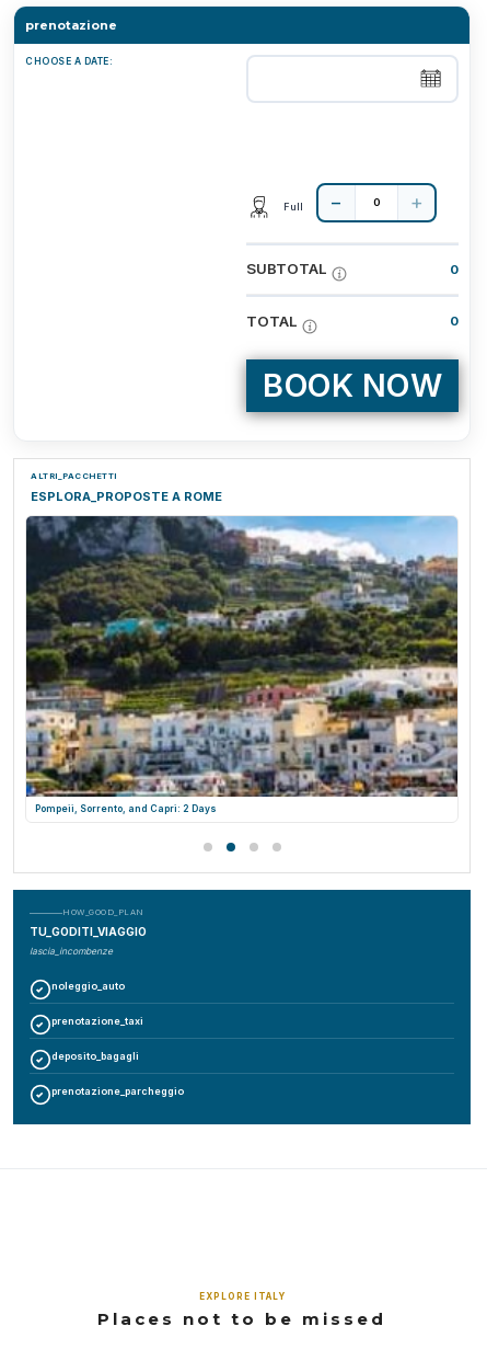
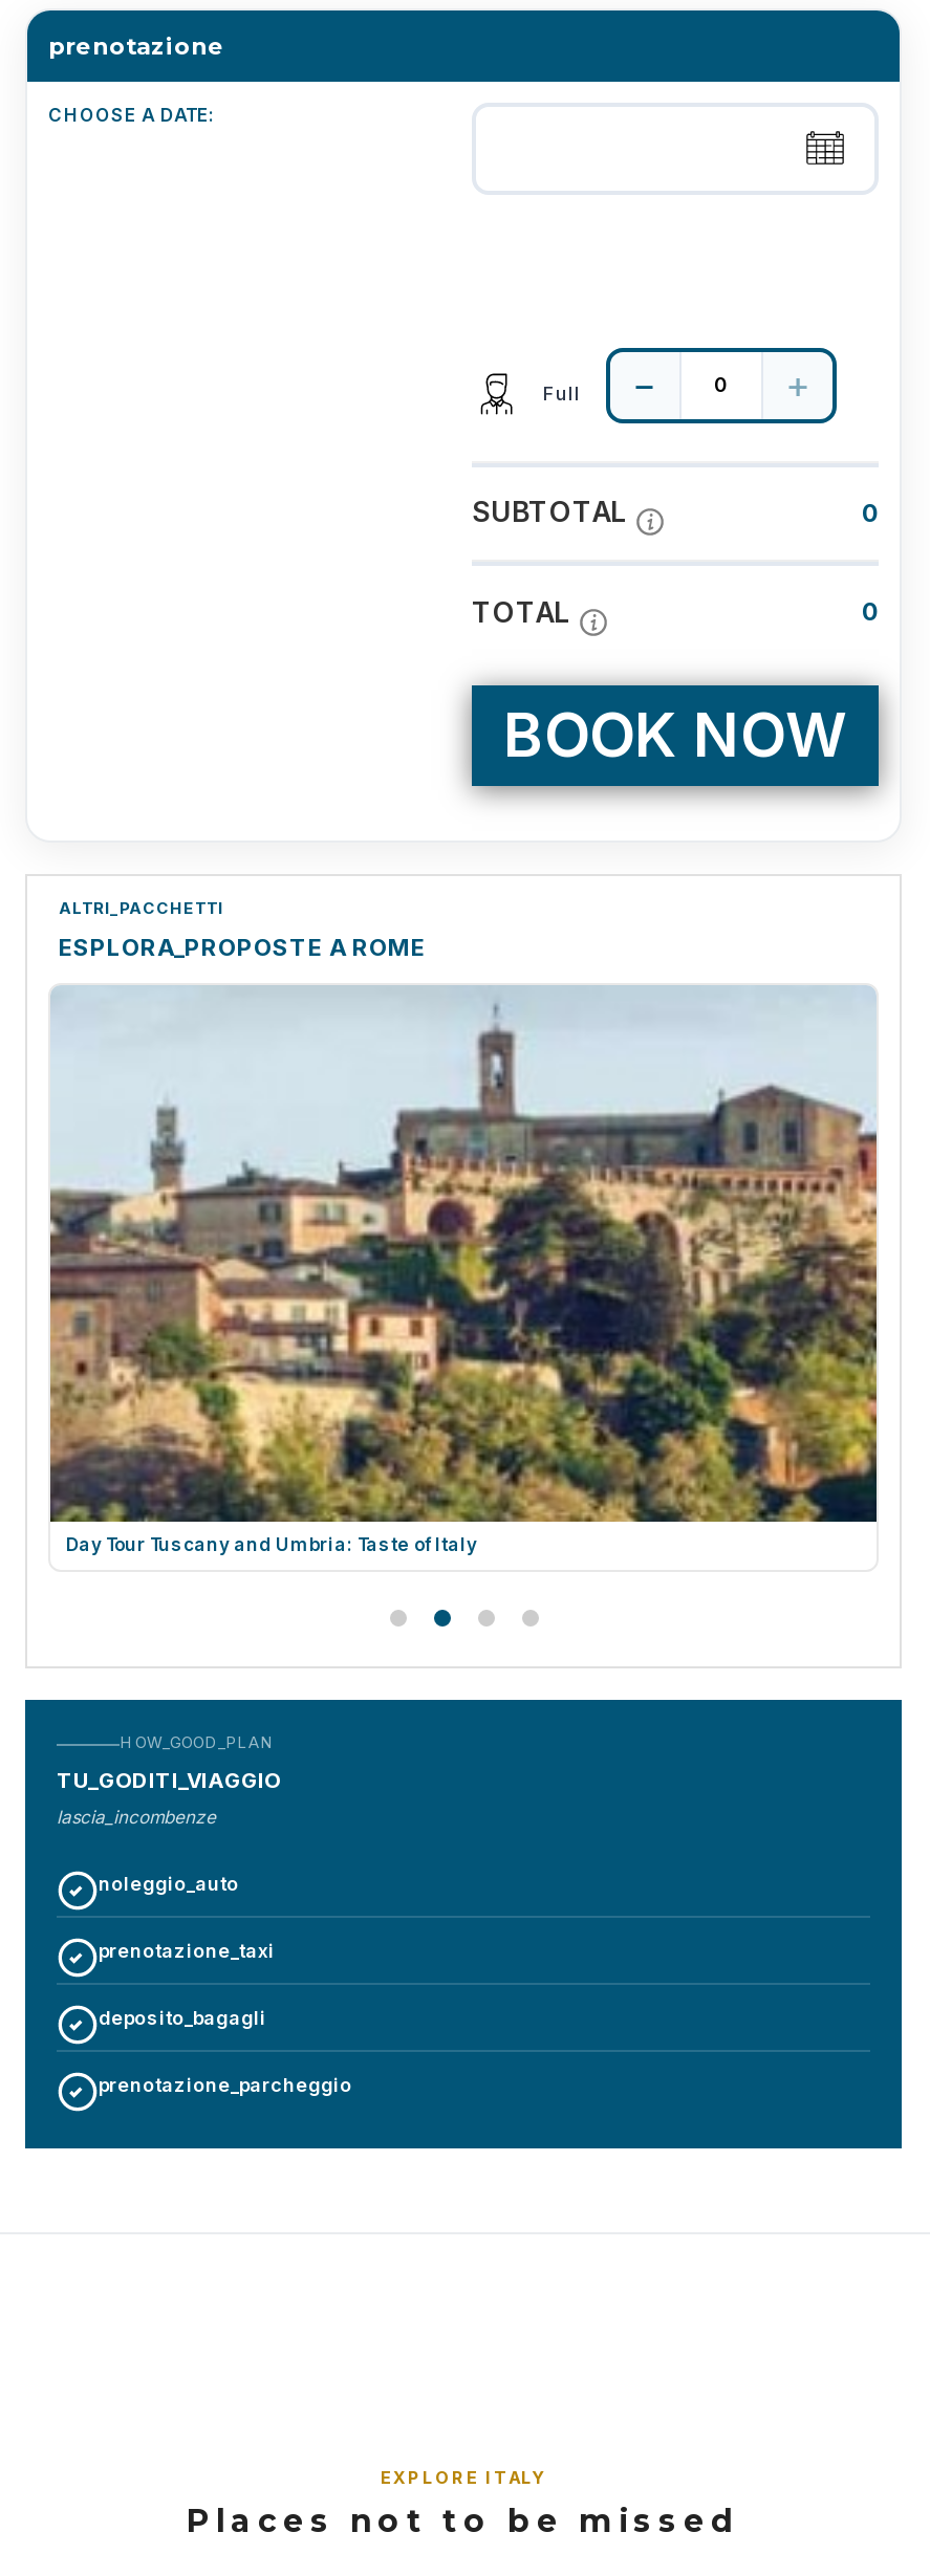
[25,515,459,814] [image] | Pompeii, Sorrento, and Capri: 2 Days -> [48,985,879,1555] [image] | Day Tour Tuscany and Umbria: Taste of Italy

